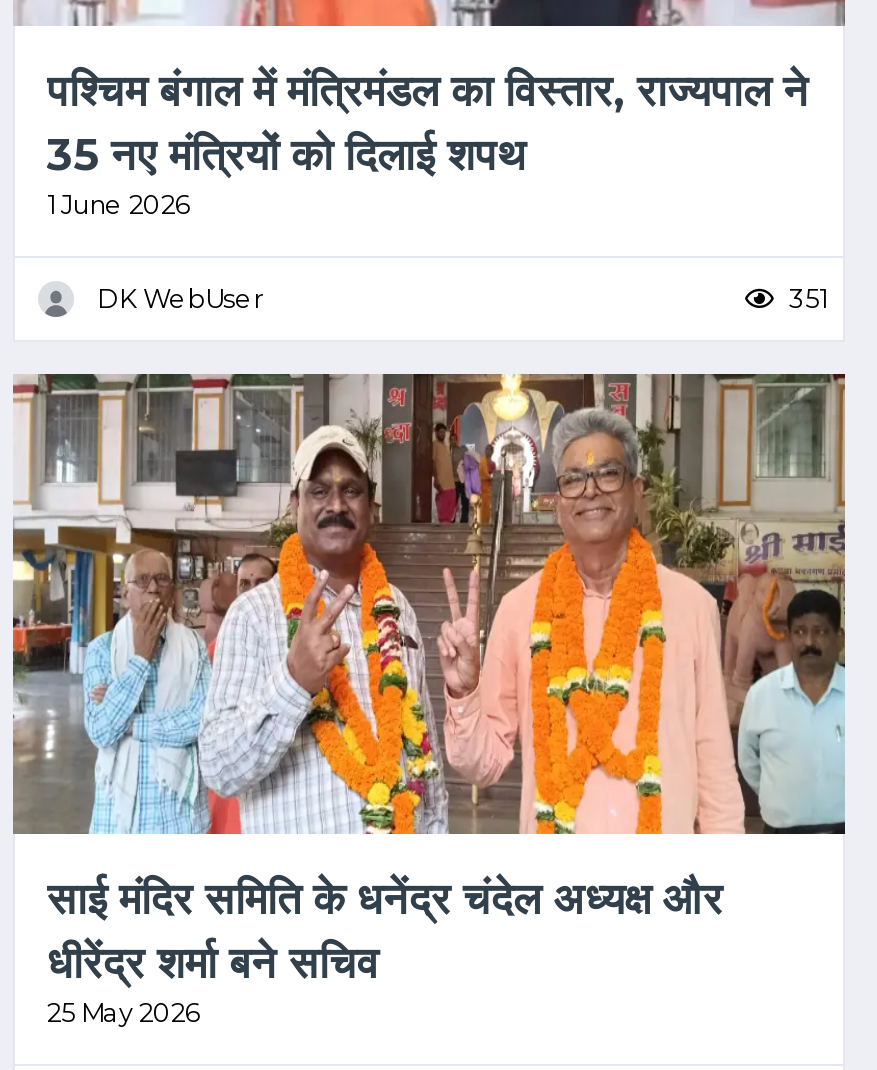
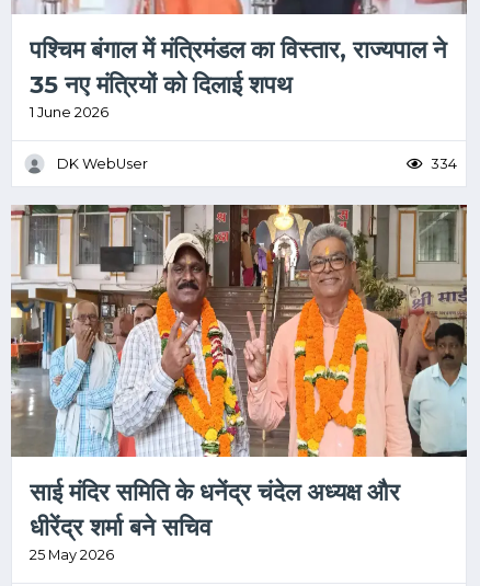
[789,283,827,313] 351 -> [431,155,457,172] 334

